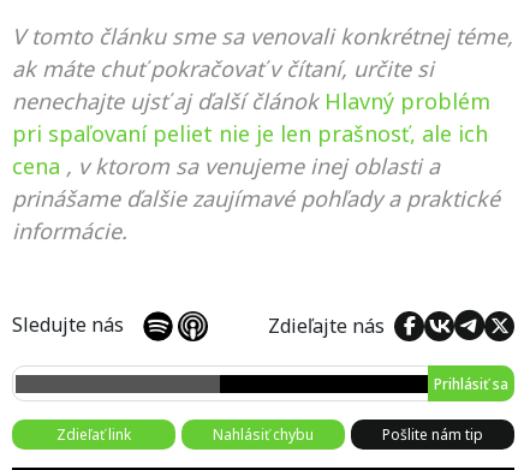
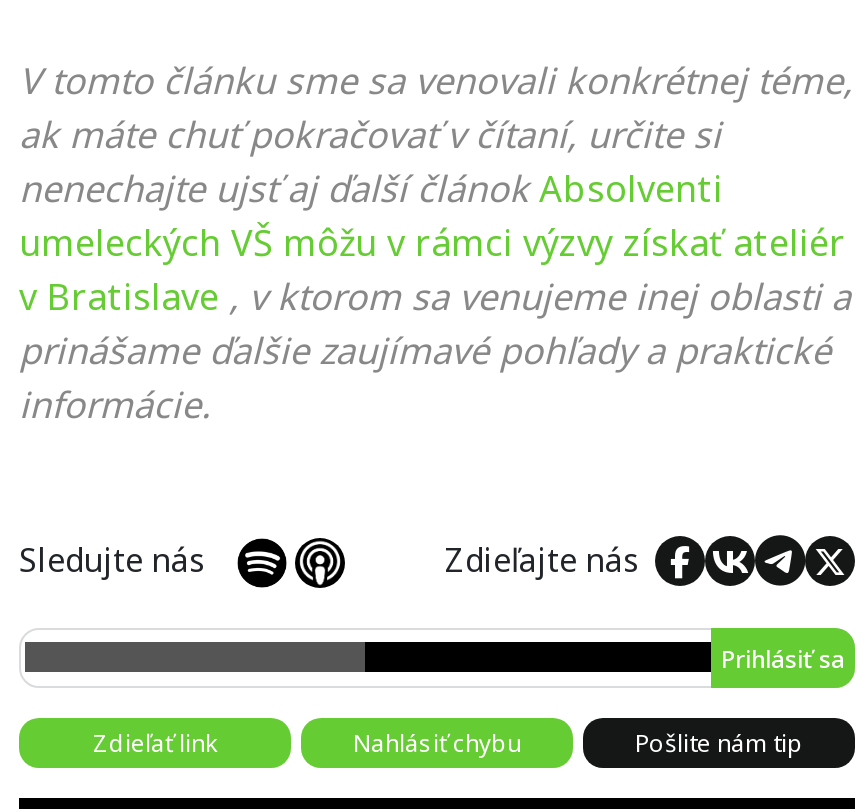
[12,87,490,180] nenechajte ujsť aj ďalší článok Hlavný problém | pri spaľovaní peliet nie je len prašnosť, ale ich | cena , v ktorom sa venujeme inej oblasti a -> [19,163,851,319] nenechajte ujsť aj ďalší článok Absolventi | umeleckých VŠ môžu v rámci výzvy získať ateliér | v Bratislave , v ktorom sa venujeme inej oblasti a

